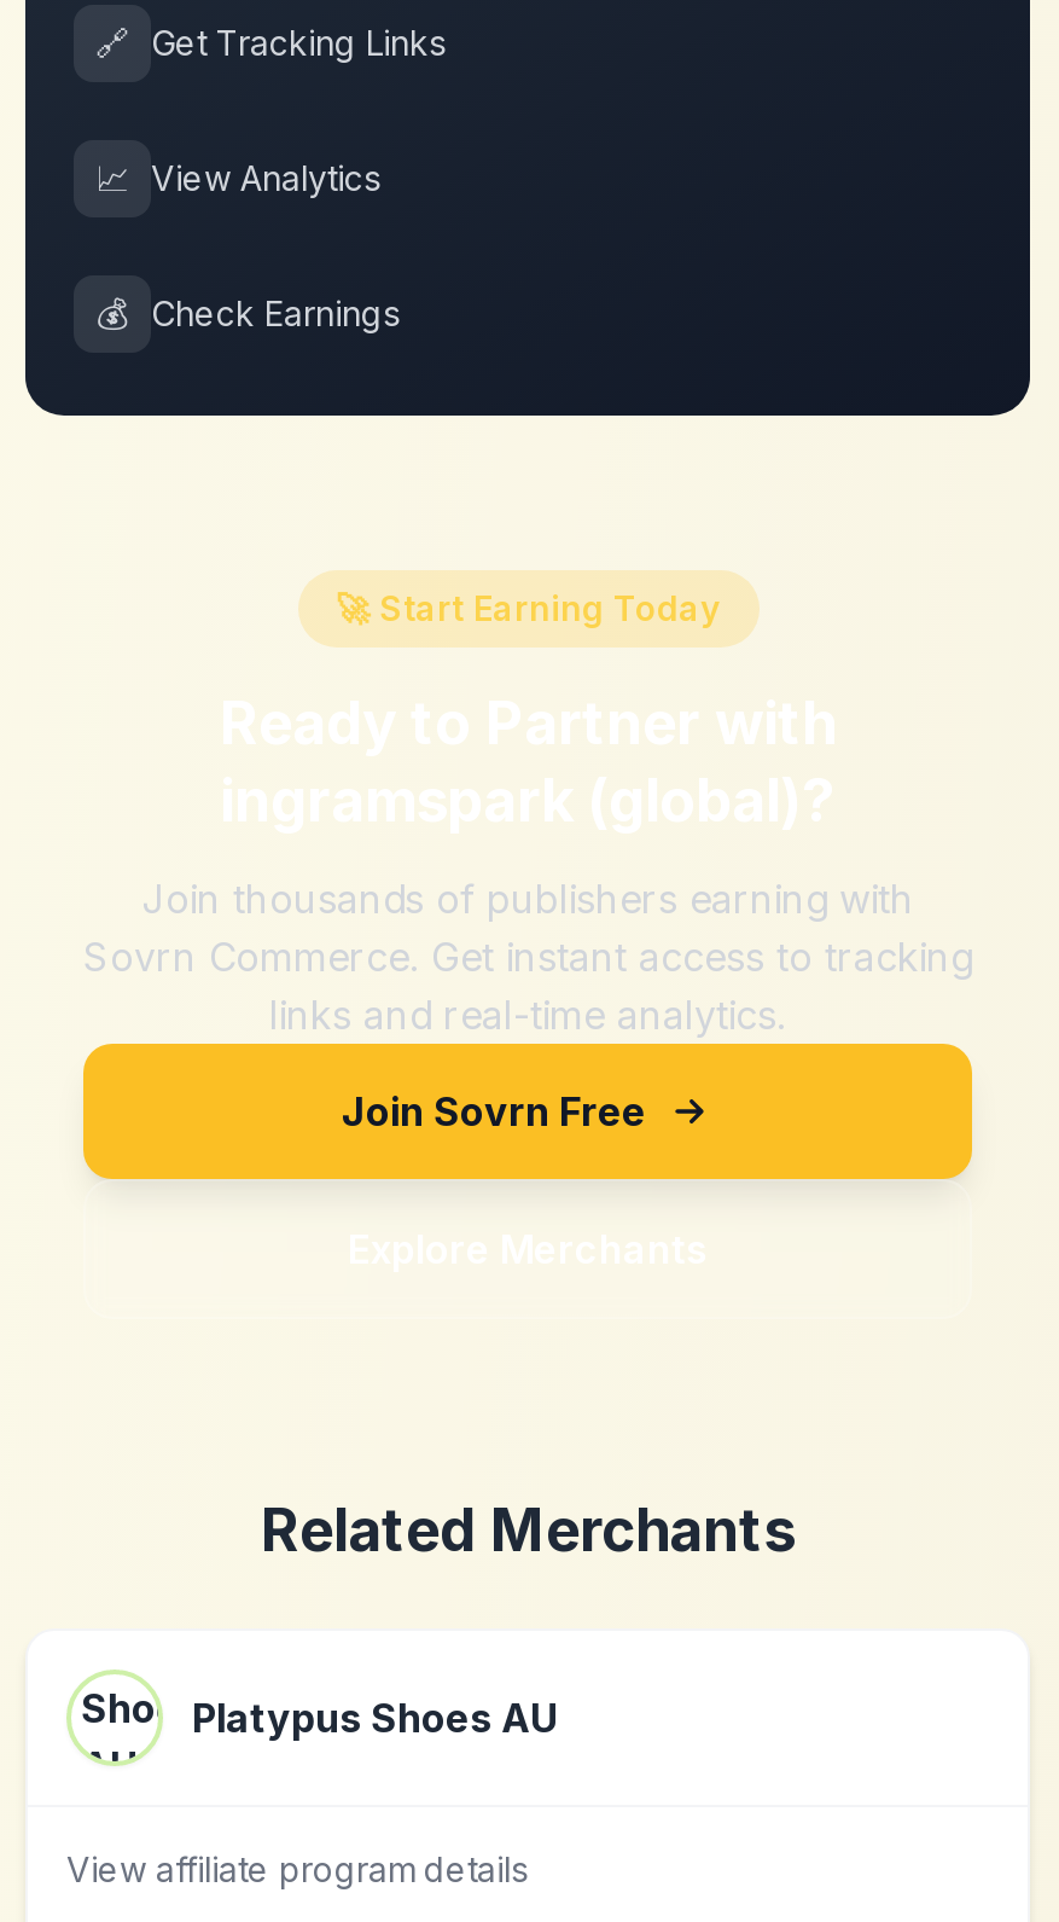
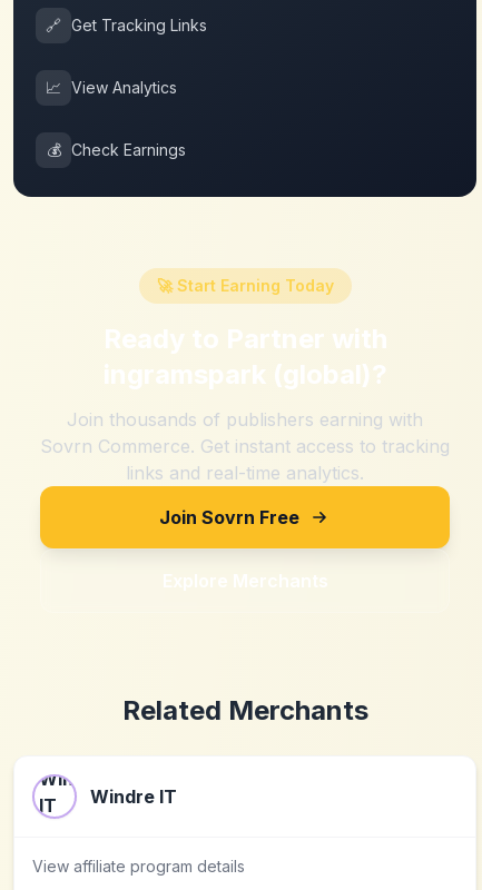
[66,1670,557,1766] [image] | Platypus Shoes AU -> [32,774,177,819] [image] | Windre IT

